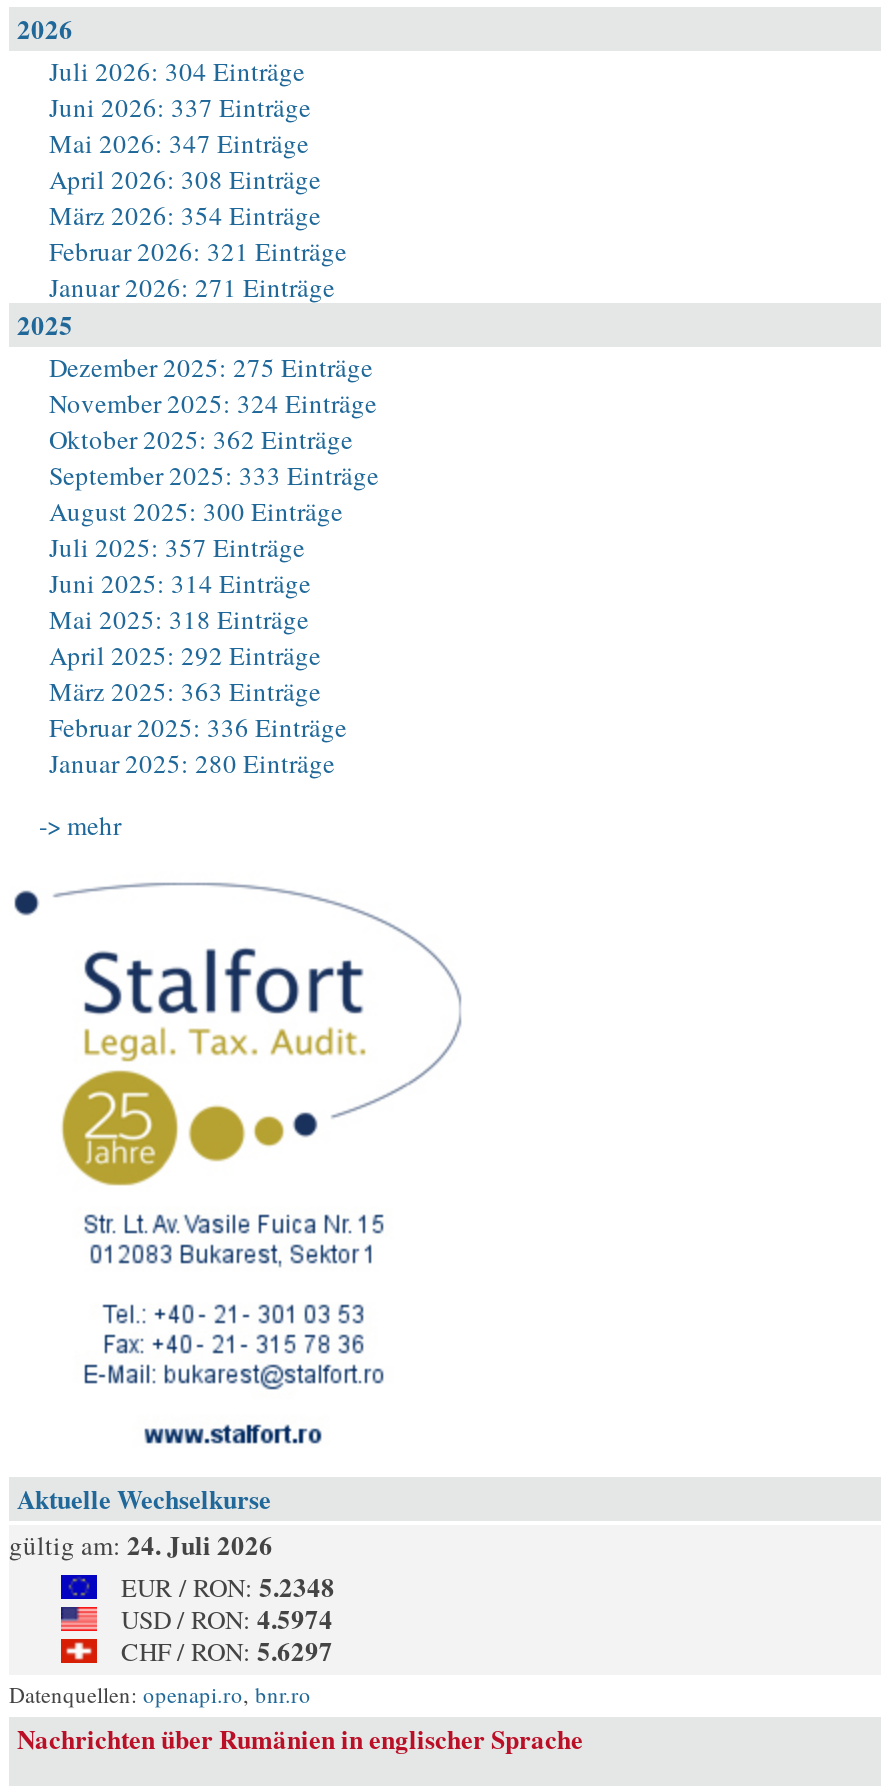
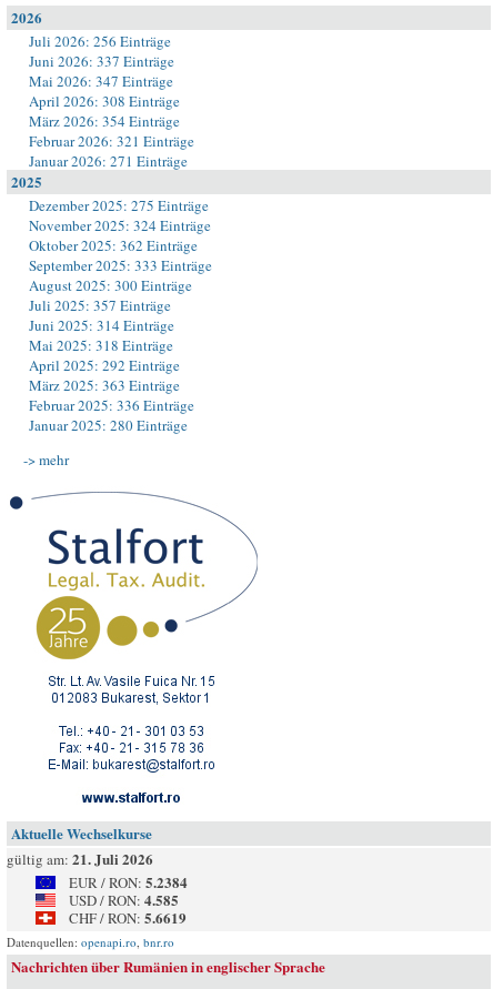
[49,53,305,89] Juli 2026: 304 Einträge -> [29,31,171,51] Juli 2026: 256 Einträge
[9,1525,273,1563] gültig am: 24. Juli 2026 -> [7,848,153,869] gültig am: 21. Juli 2026
[121,1567,335,1605] EUR / RON: 5.2348 -> [69,871,188,892] EUR / RON: 5.2384
[121,1599,333,1637] USD / RON: 4.5974 -> [69,889,179,910] USD / RON: 4.585
[121,1631,333,1669] CHF / RON: 5.6297 -> [69,907,187,928] CHF / RON: 5.6619

